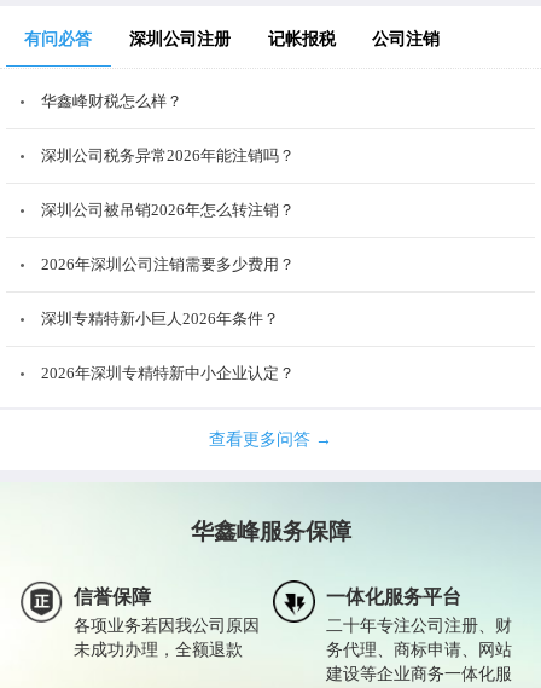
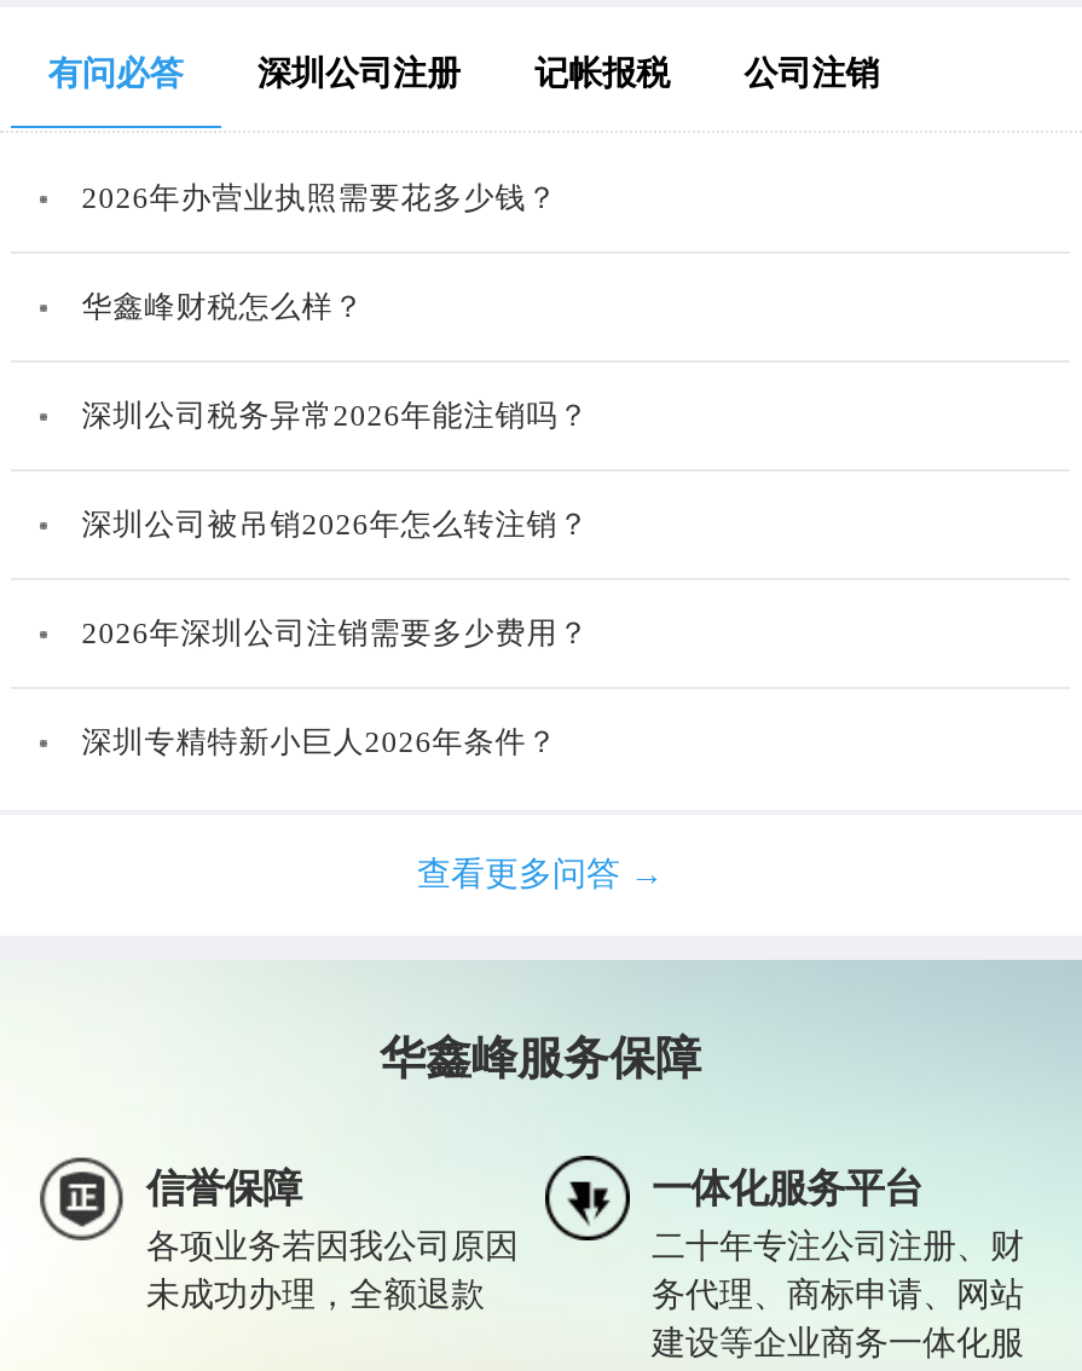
none -> [82,181,558,215] 2026年办营业执照需要花多少钱？
moved [41,93,295,328] -> [82,290,589,759]: 华鑫峰财税怎么样？ | 深圳公司税务异常2026年能注销吗？ | 深圳公司被吊销2026年怎么转注销？ | 2026年深圳公司注销需要多少费用？ | 深圳专精特新小巨人2026年条件？
[41,365,295,382] 2026年深圳专精特新中小企业认定？ -> none

